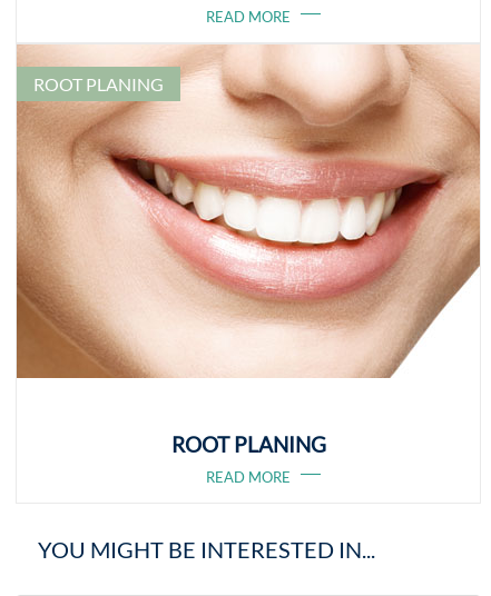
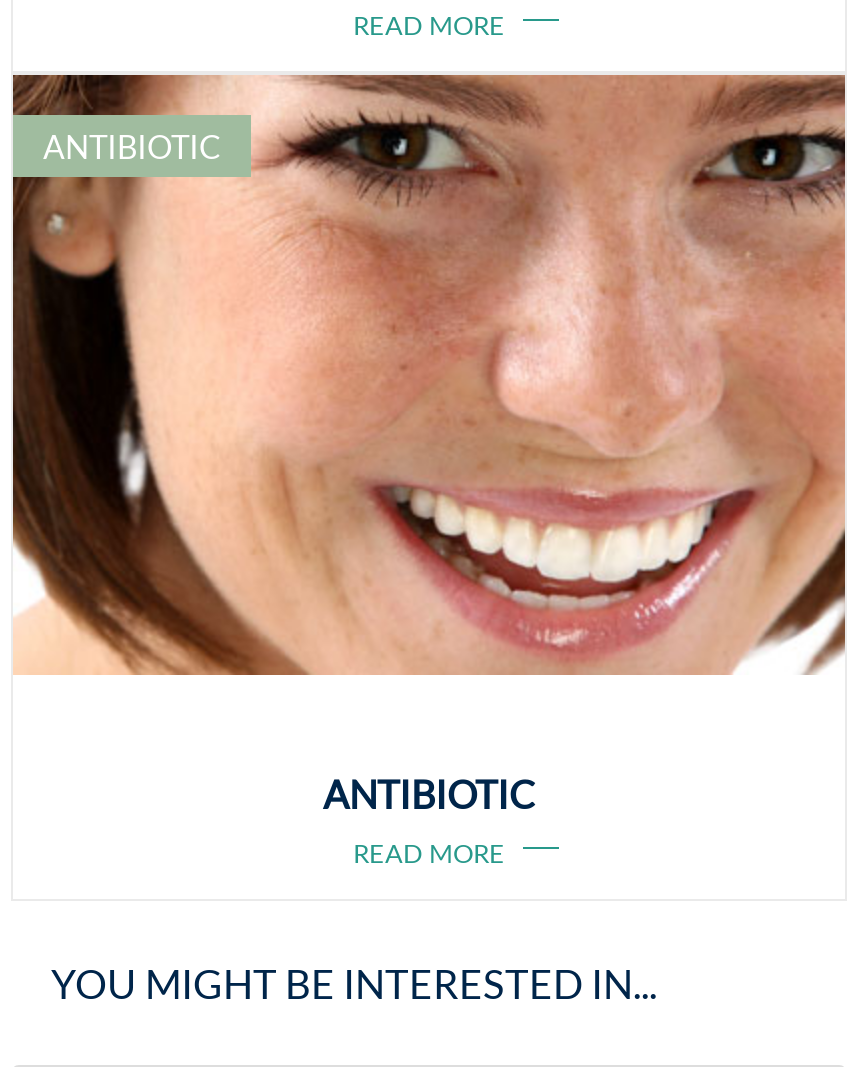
[16,44,480,379] [image] | ROOT PLANING -> [11,73,847,677] [image] | ANTIBIOTIC
[171,431,326,457] ROOT PLANING -> [323,771,535,817] ANTIBIOTIC

